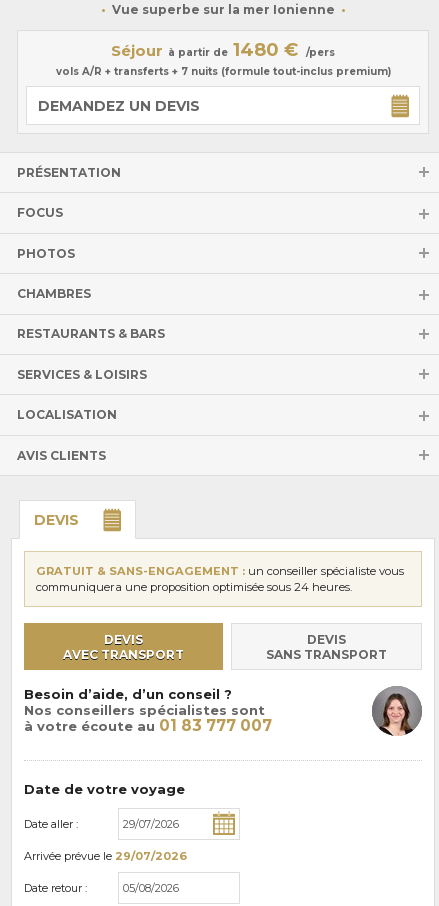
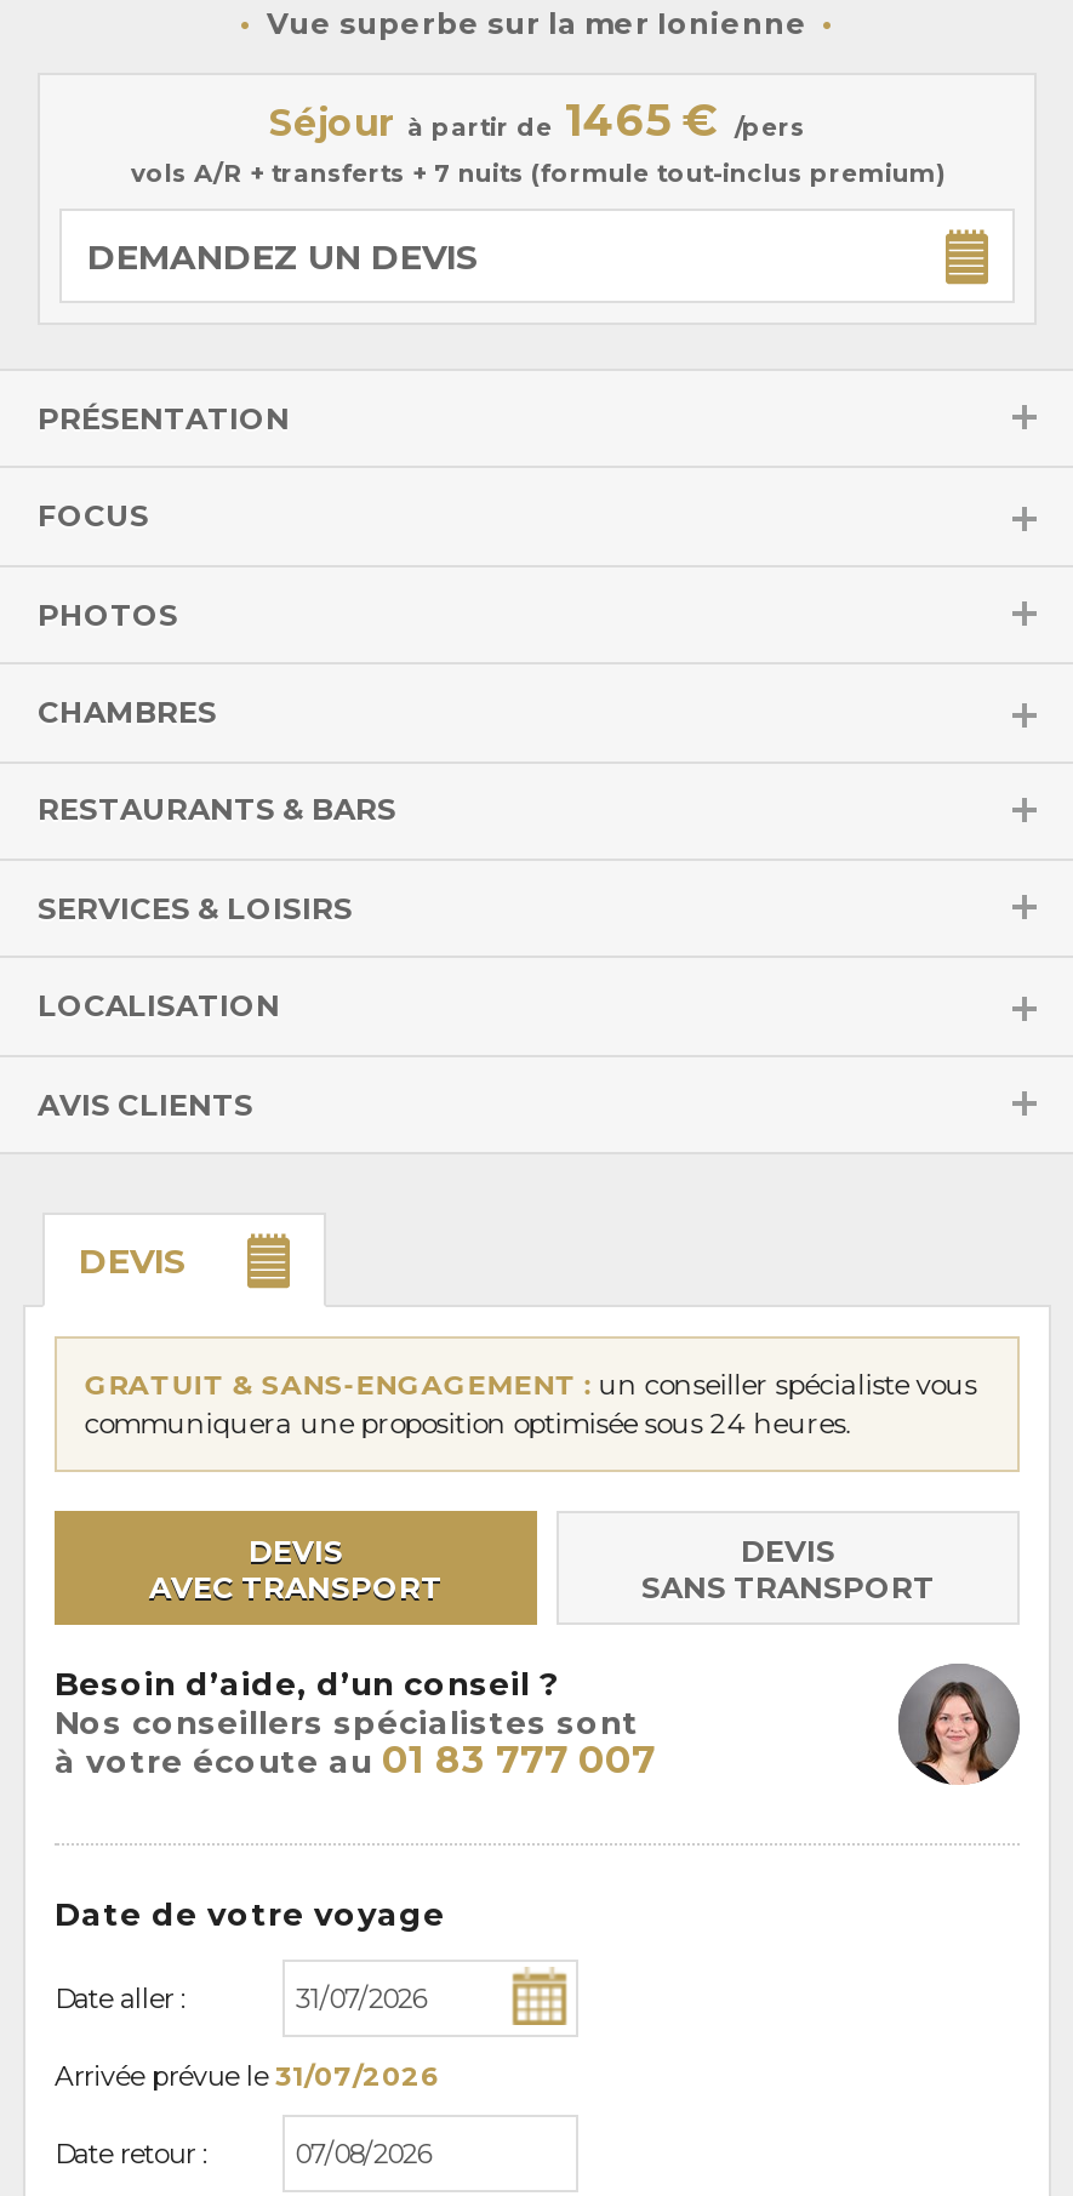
[111,39,335,61] Séjour à partir de 1480 € /pers -> [269,95,805,148] Séjour à partir de 1465 € /pers
[24,849,187,863] Arrivée prévue le 29/07/2026 -> [55,2059,440,2093] Arrivée prévue le 31/07/2026

